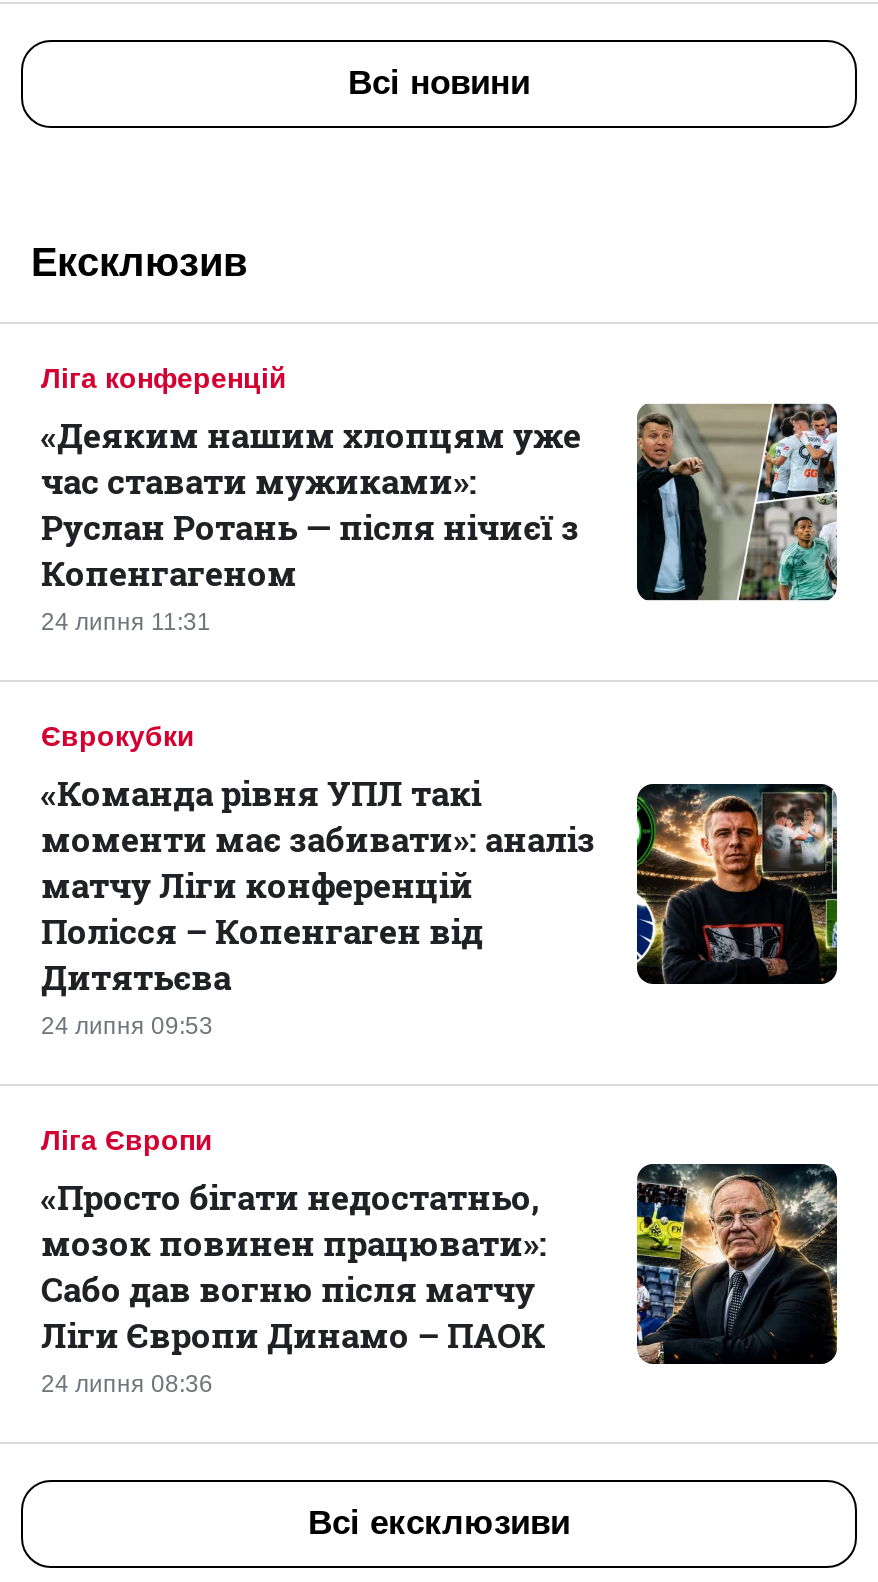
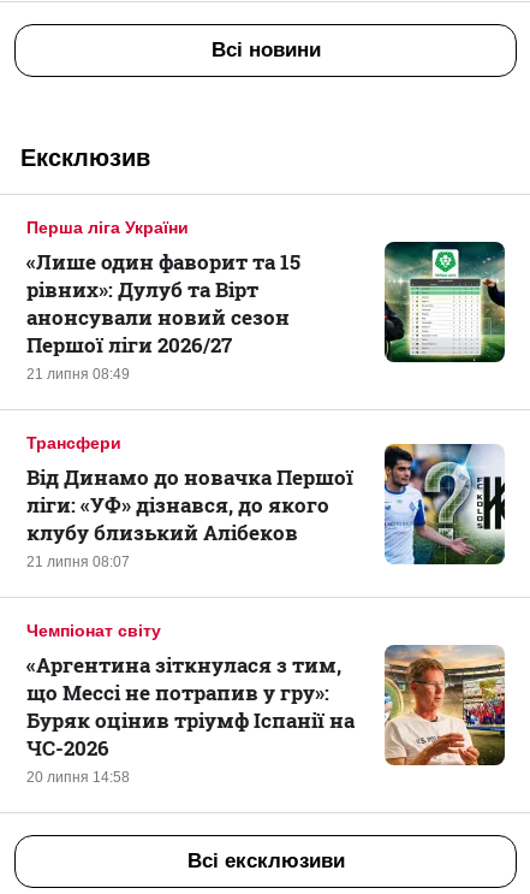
[41,362,287,394] Ліга конференцій -> [26,218,189,237] Перша ліга України
[41,412,581,596] «Деяким нашим хлопцям уже | час ставати мужиками»: | Руслан Ротань — після нічиєї з | Копенгагеном -> [26,248,300,359] «Лише один фаворит та 15 | рівних»: Дулуб та Вірт | анонсували новий сезон | Першої ліги 2026/27
[637,402,839,602] [image] -> [383,241,506,363] [image]
[41,608,211,636] 24 липня 11:31 -> [26,366,130,383] 21 липня 08:49
[41,720,195,752] Єврокубки -> [26,433,121,452] Трансфери
[41,770,839,1000] [image] | «Команда рівня УПЛ такі | моменти має забивати»: аналіз | матчу Ліги конференцій | Полісся – Копенгаген від | Дитятьєва -> [26,443,506,566] [image] | Від Динамо до новачка Першої | ліги: «УФ» дізнався, до якого | клубу близький Алібеков
[41,1012,213,1040] 24 липня 09:53 -> [26,553,130,570] 21 липня 08:07
[41,1124,213,1156] Ліга Європи -> [26,621,161,640] Чемпіонат світу
[635,1162,839,1366] [image] -> [383,645,506,766] [image]
[41,1174,547,1358] «Просто бігати недостатньо, | мозок повинен працювати»: | Сабо дав вогню після матчу | Ліги Європи Динамо – ПАОК -> [26,651,355,762] «Аргентина зіткнулася з тим, | що Мессі не потрапив у гру»: | Буряк оцінив тріумф Іспанії на | ЧС-2026
[41,1370,213,1398] 24 липня 08:36 -> [26,769,130,786] 20 липня 14:58

